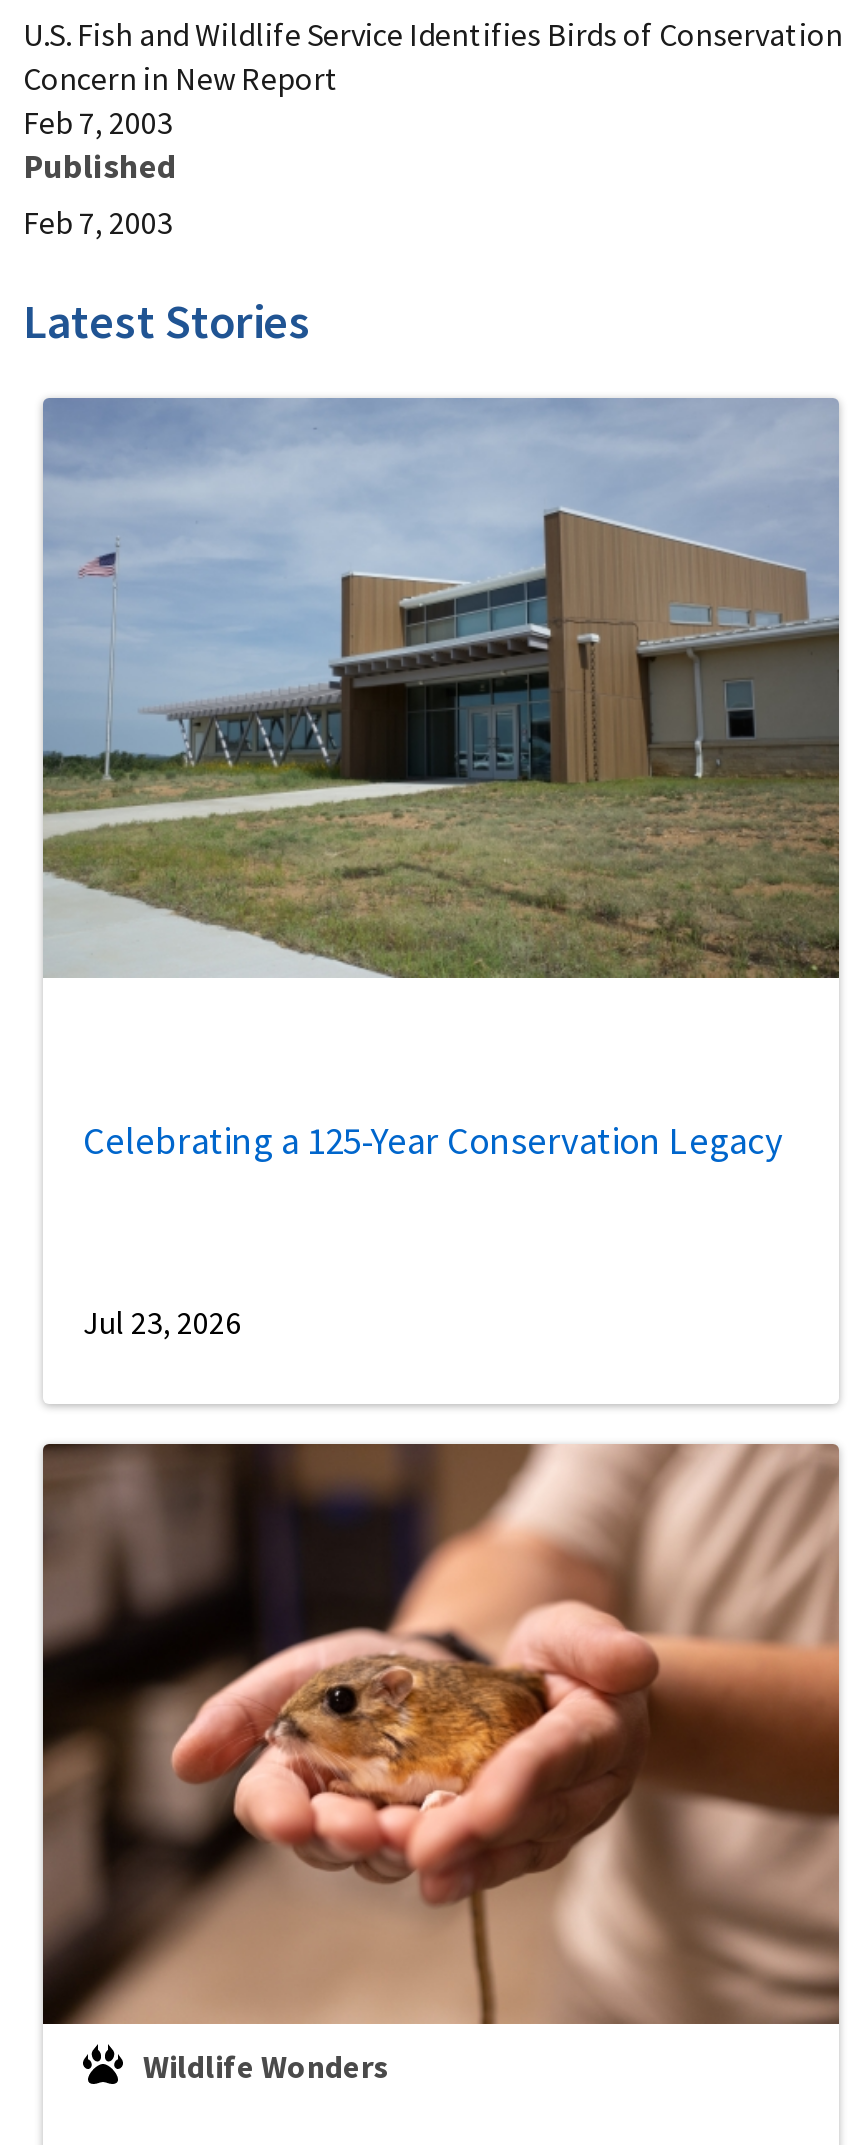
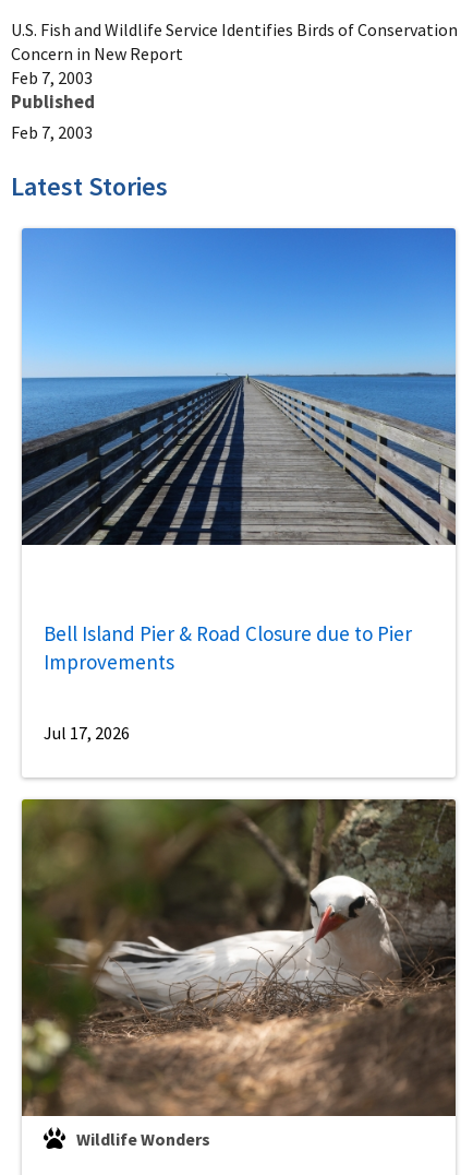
[41,398,841,980] [image] -> [21,228,457,546] [image]
[83,1117,785,1165] Celebrating a 125-Year Conservation Legacy -> [44,621,412,675] Bell Island Pier & Road Closure due to Pier | Improvements
[83,1302,241,1342] Jul 23, 2026 -> [44,722,130,744] Jul 17, 2026
[43,1442,841,2026] [image] -> [22,798,457,1117] [image]

